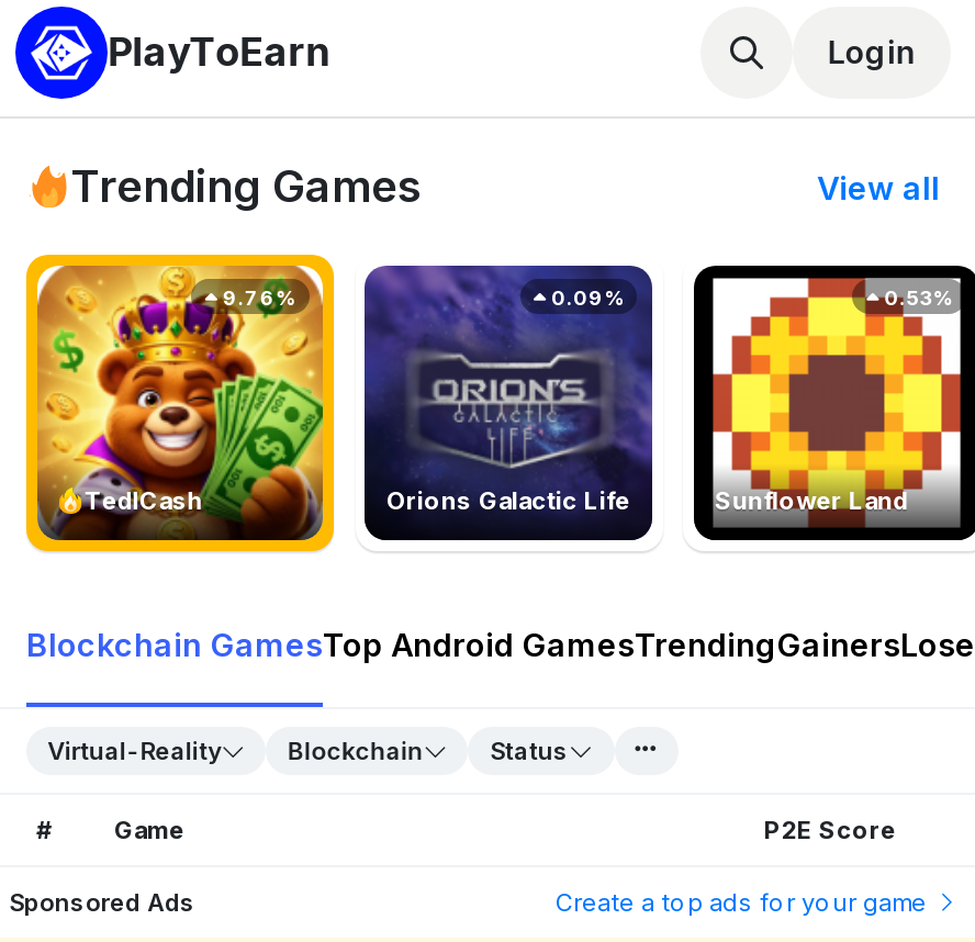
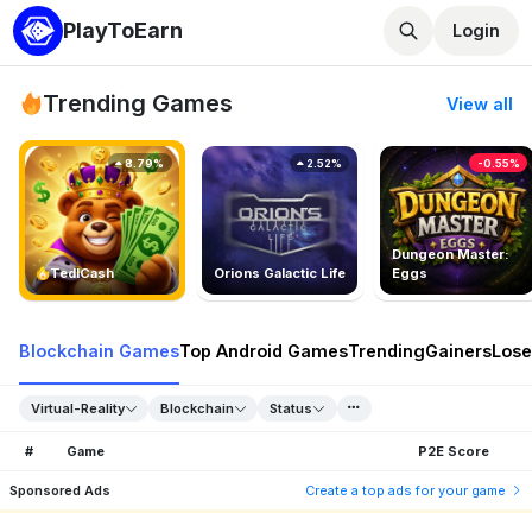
[698,270,968,435] [image] | 0.53% -> [381,147,528,237] [image] | -0.55%
[218,285,295,309] 9.76% -> [123,157,164,170] 8.79%
[547,285,624,309] 0.09% -> [304,157,342,170] 2.52%
[715,486,908,516] Sunflower Land -> [391,246,509,282] Dungeon Master: | Eggs

